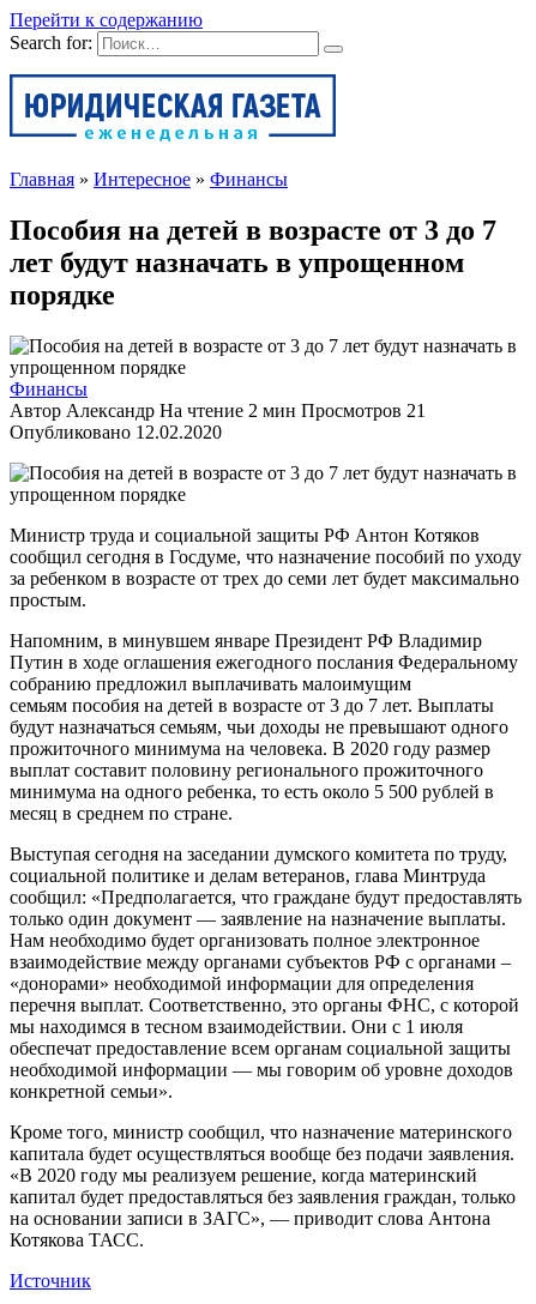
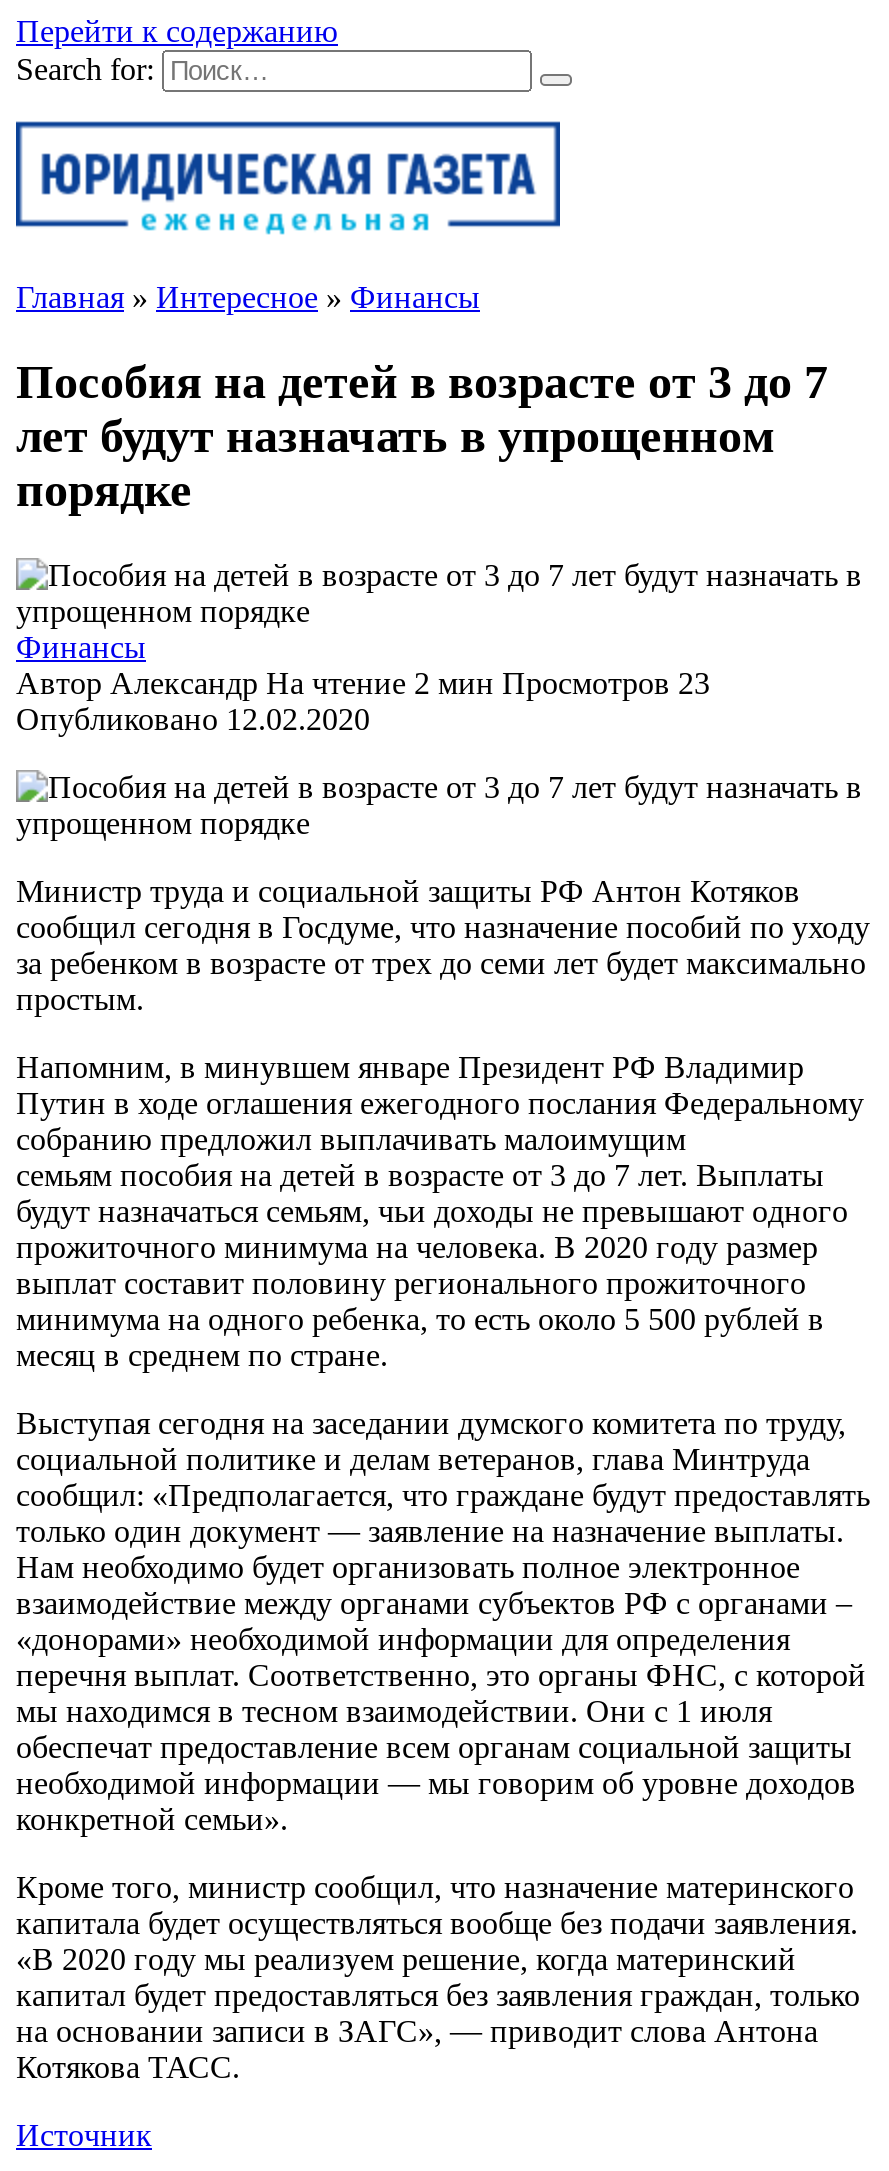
[10,400,426,420] Автор Александр На чтение 2 мин Просмотров 21 -> [16,666,710,700] Автор Александр На чтение 2 мин Просмотров 23

